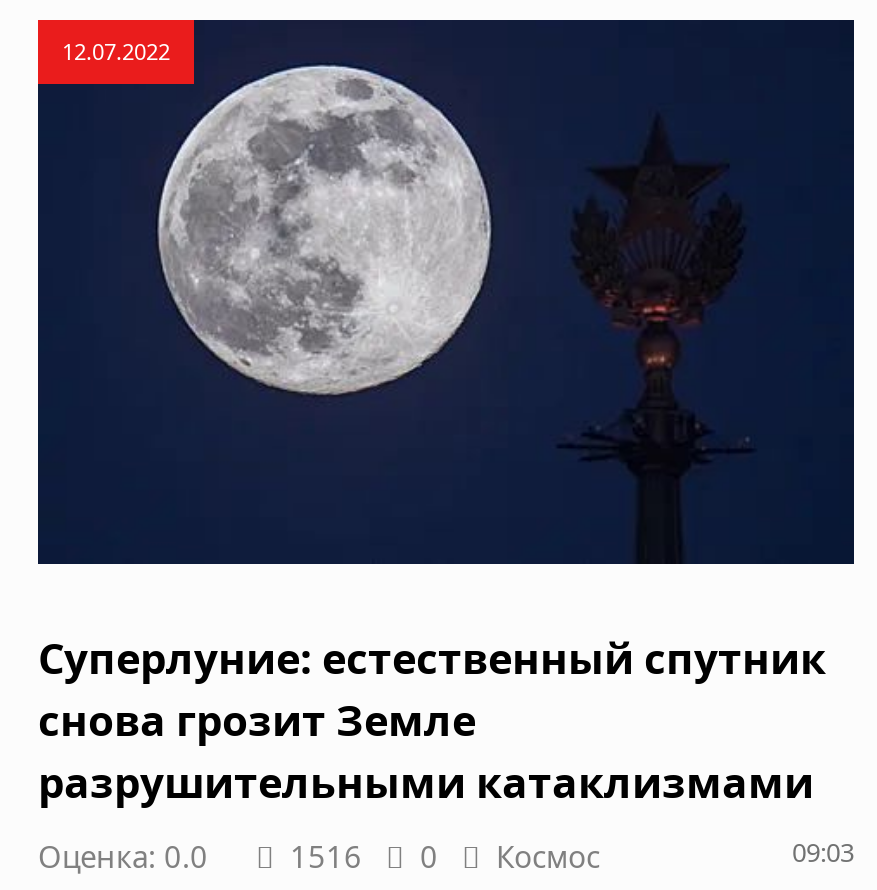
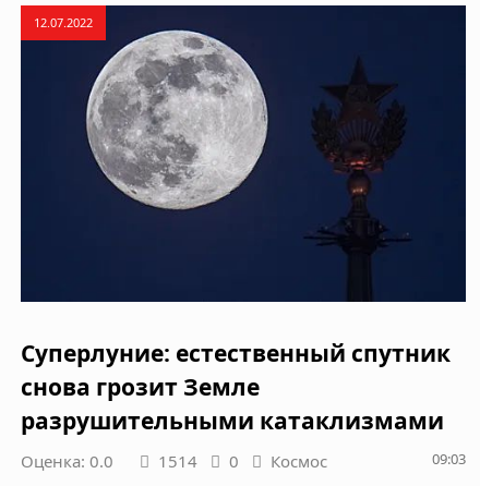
[38,837,600,877] Оценка: 0.0 1516 0 Космос -> [21,450,327,472] Оценка: 0.0 1514 0 Космос

